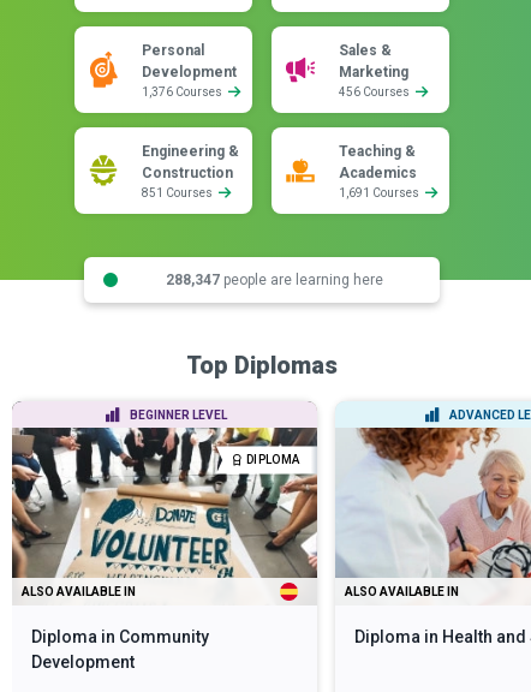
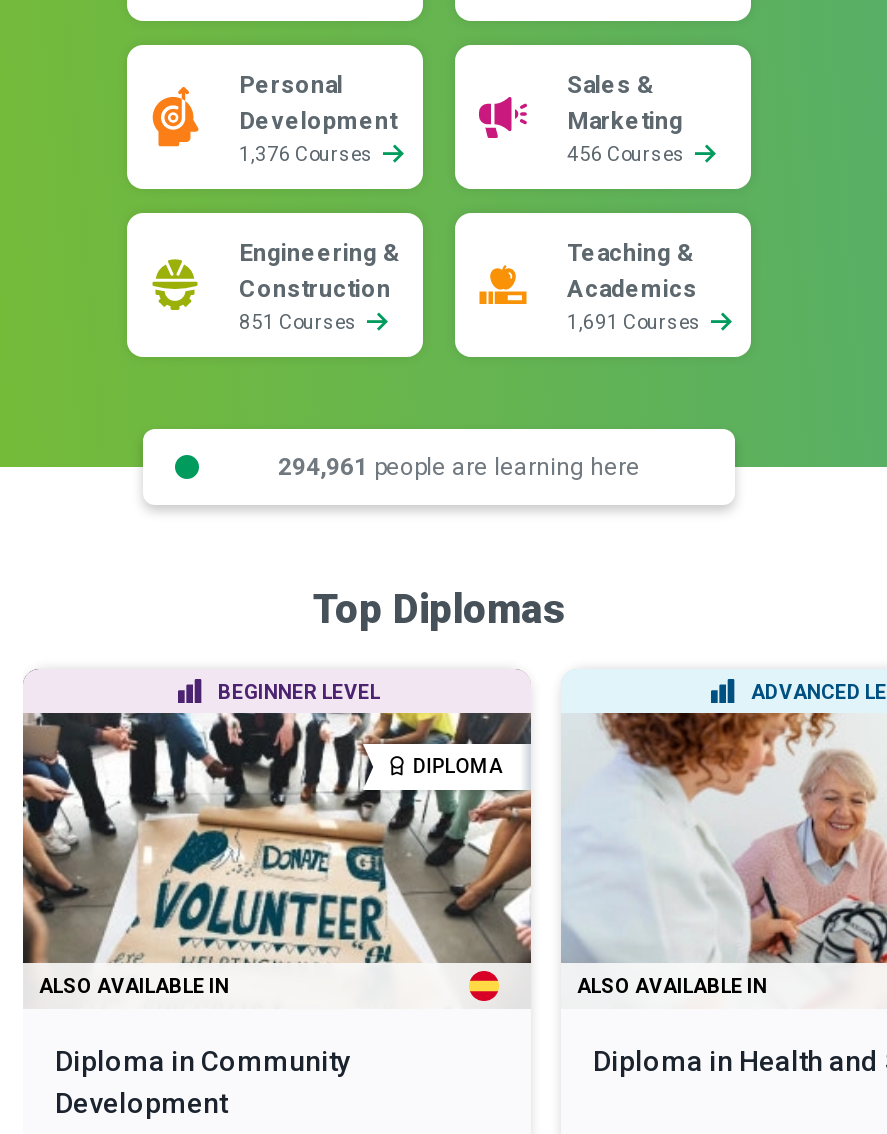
[165,271,383,288] 288,347 people are learning here -> [278,452,640,480] 294,961 people are learning here

